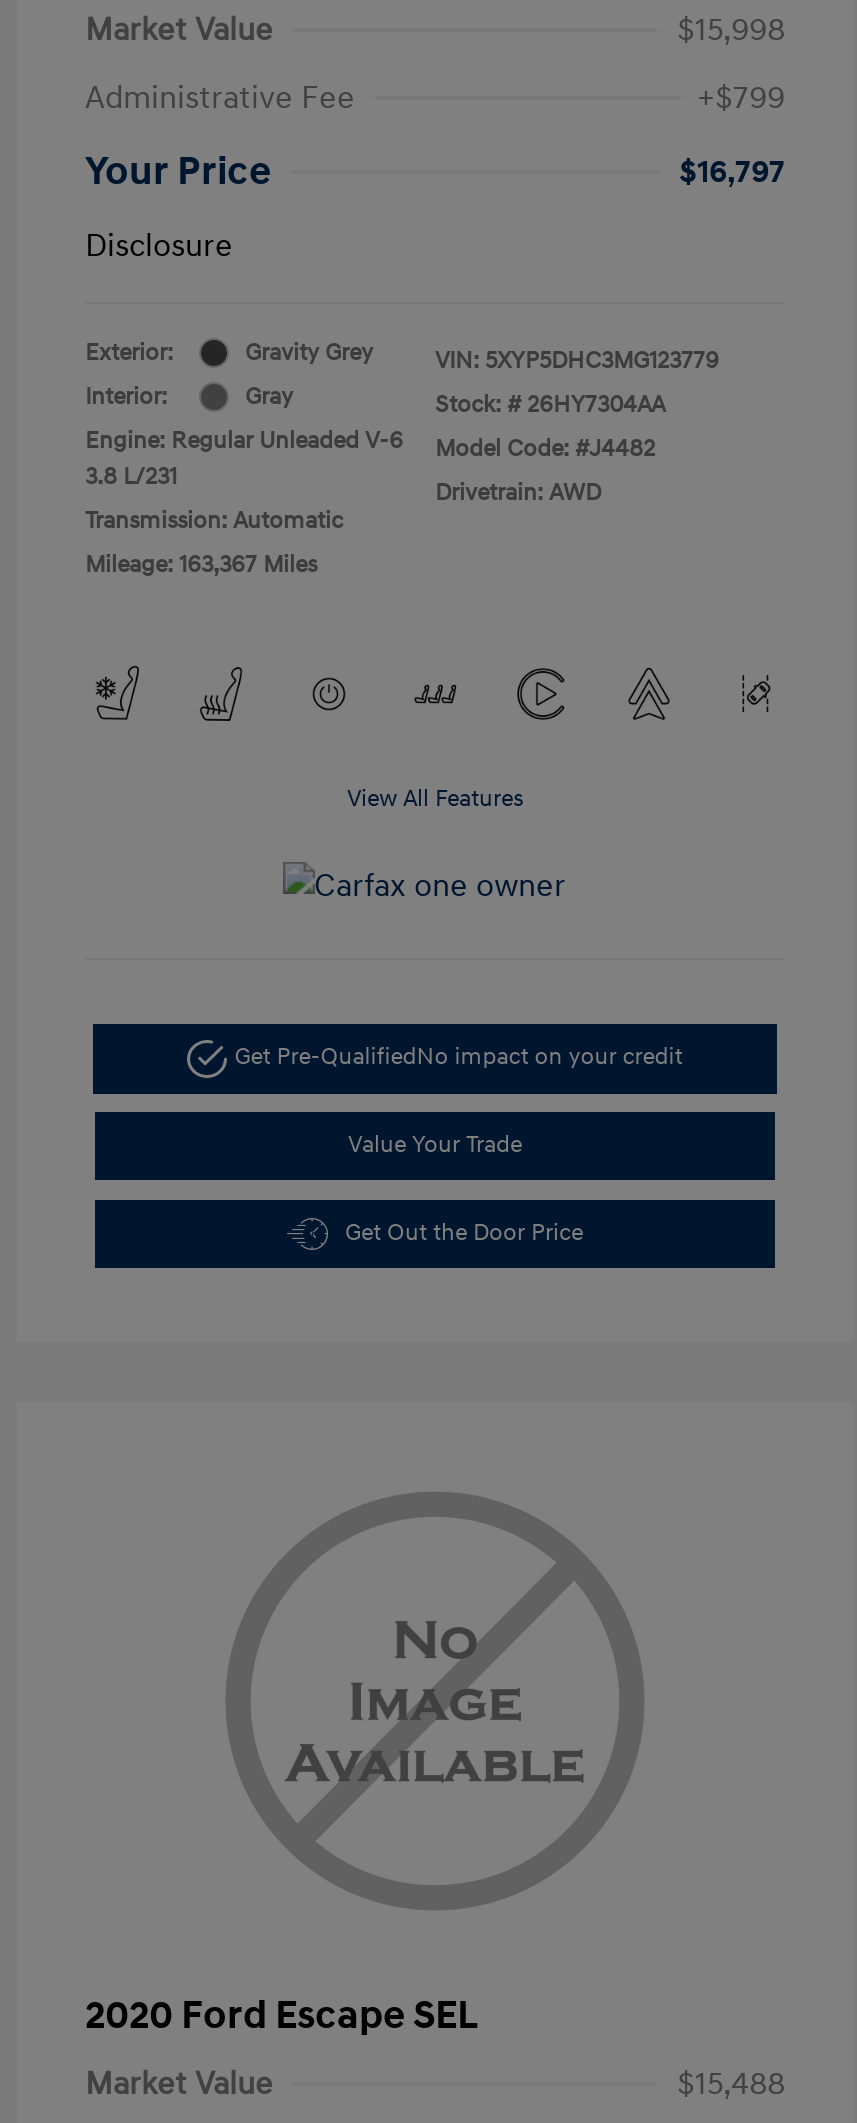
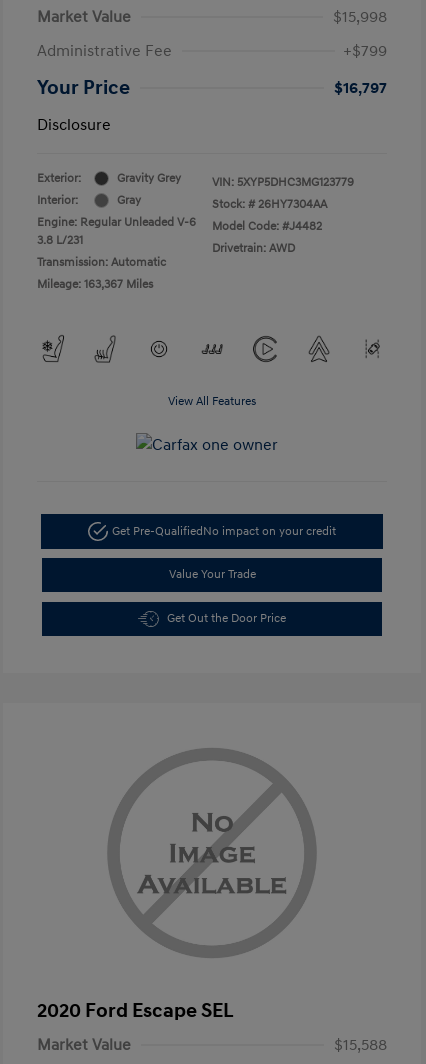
[677,2064,785,2104] $15,488 -> [334,1034,387,1054] $15,588

